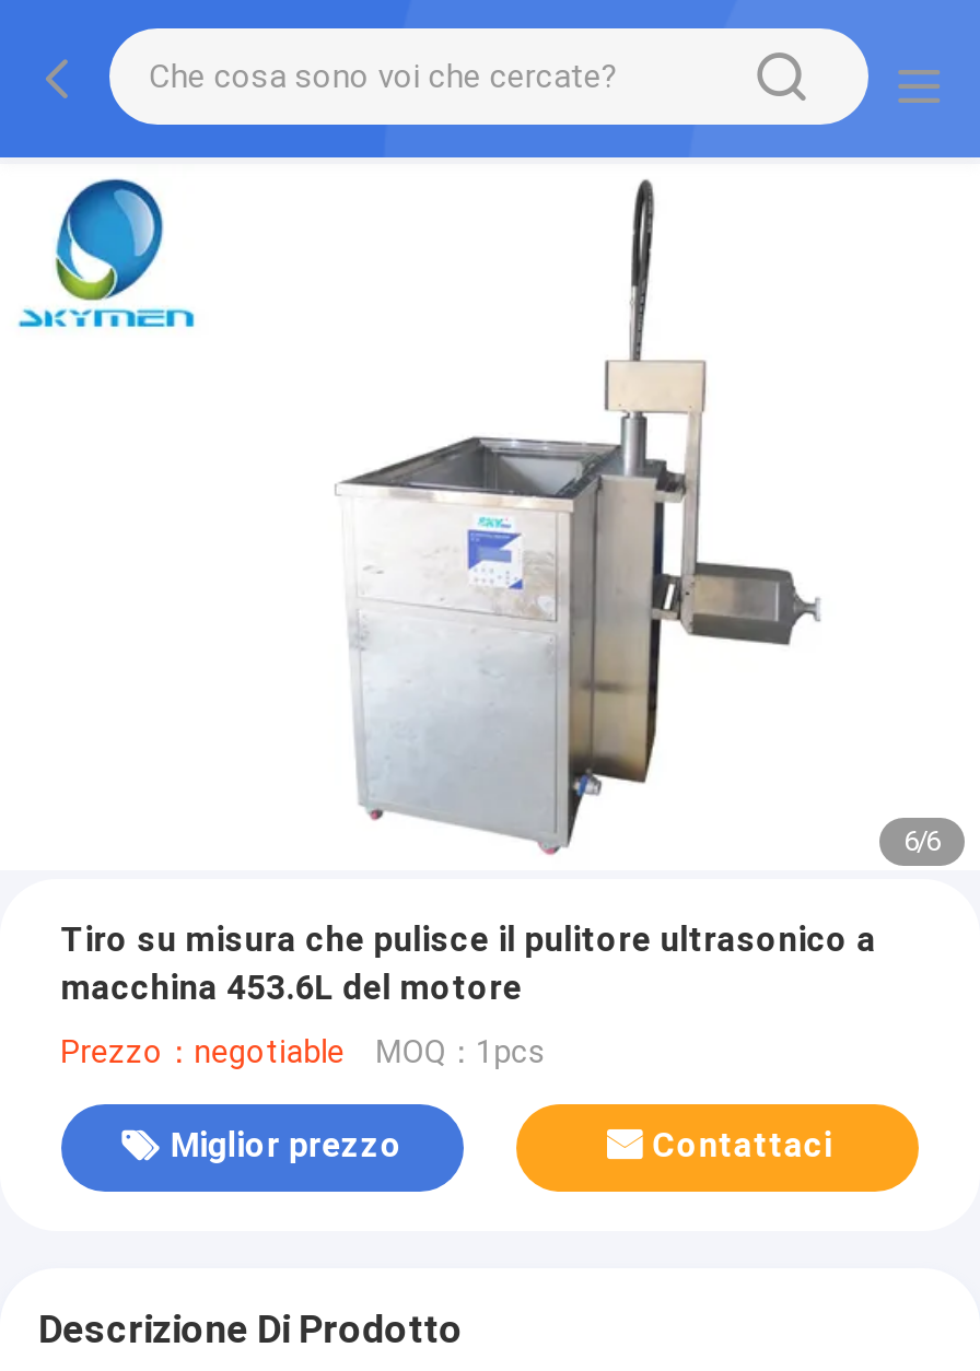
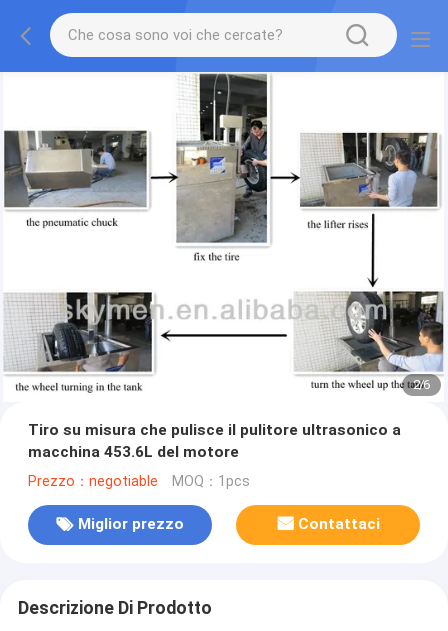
[9,160,971,859] [image] | 6/6 -> [3,73,445,394] [image] | 2/6

